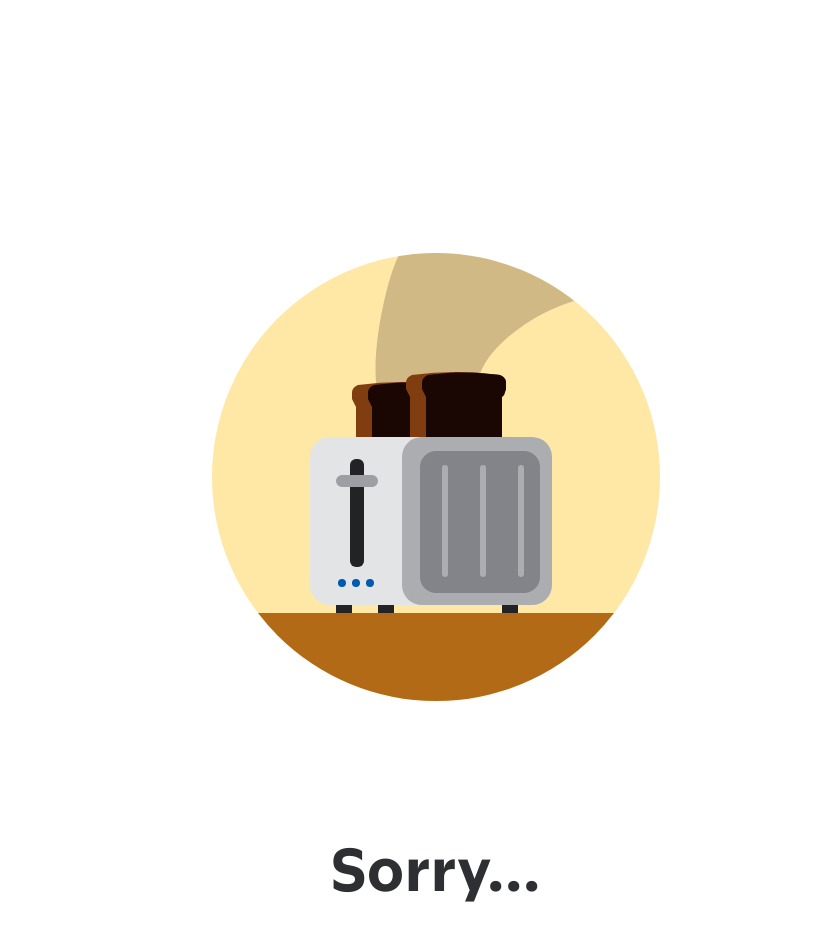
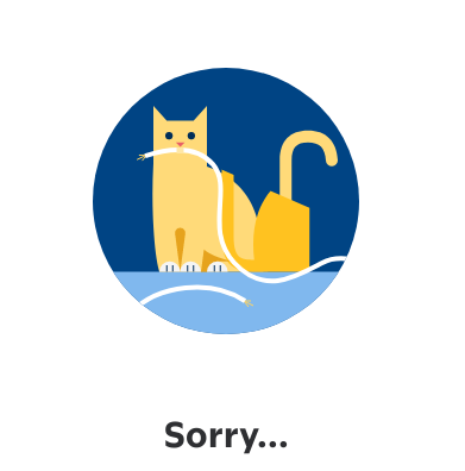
[212,251,660,703] [image] -> [92,67,360,335] [image]

